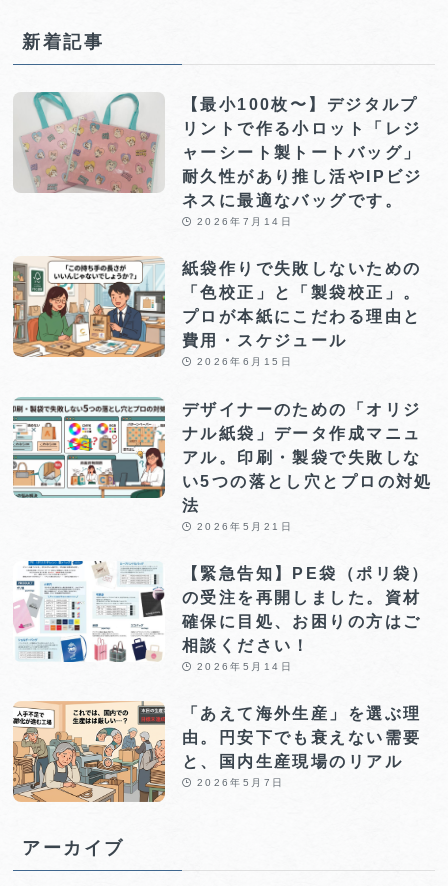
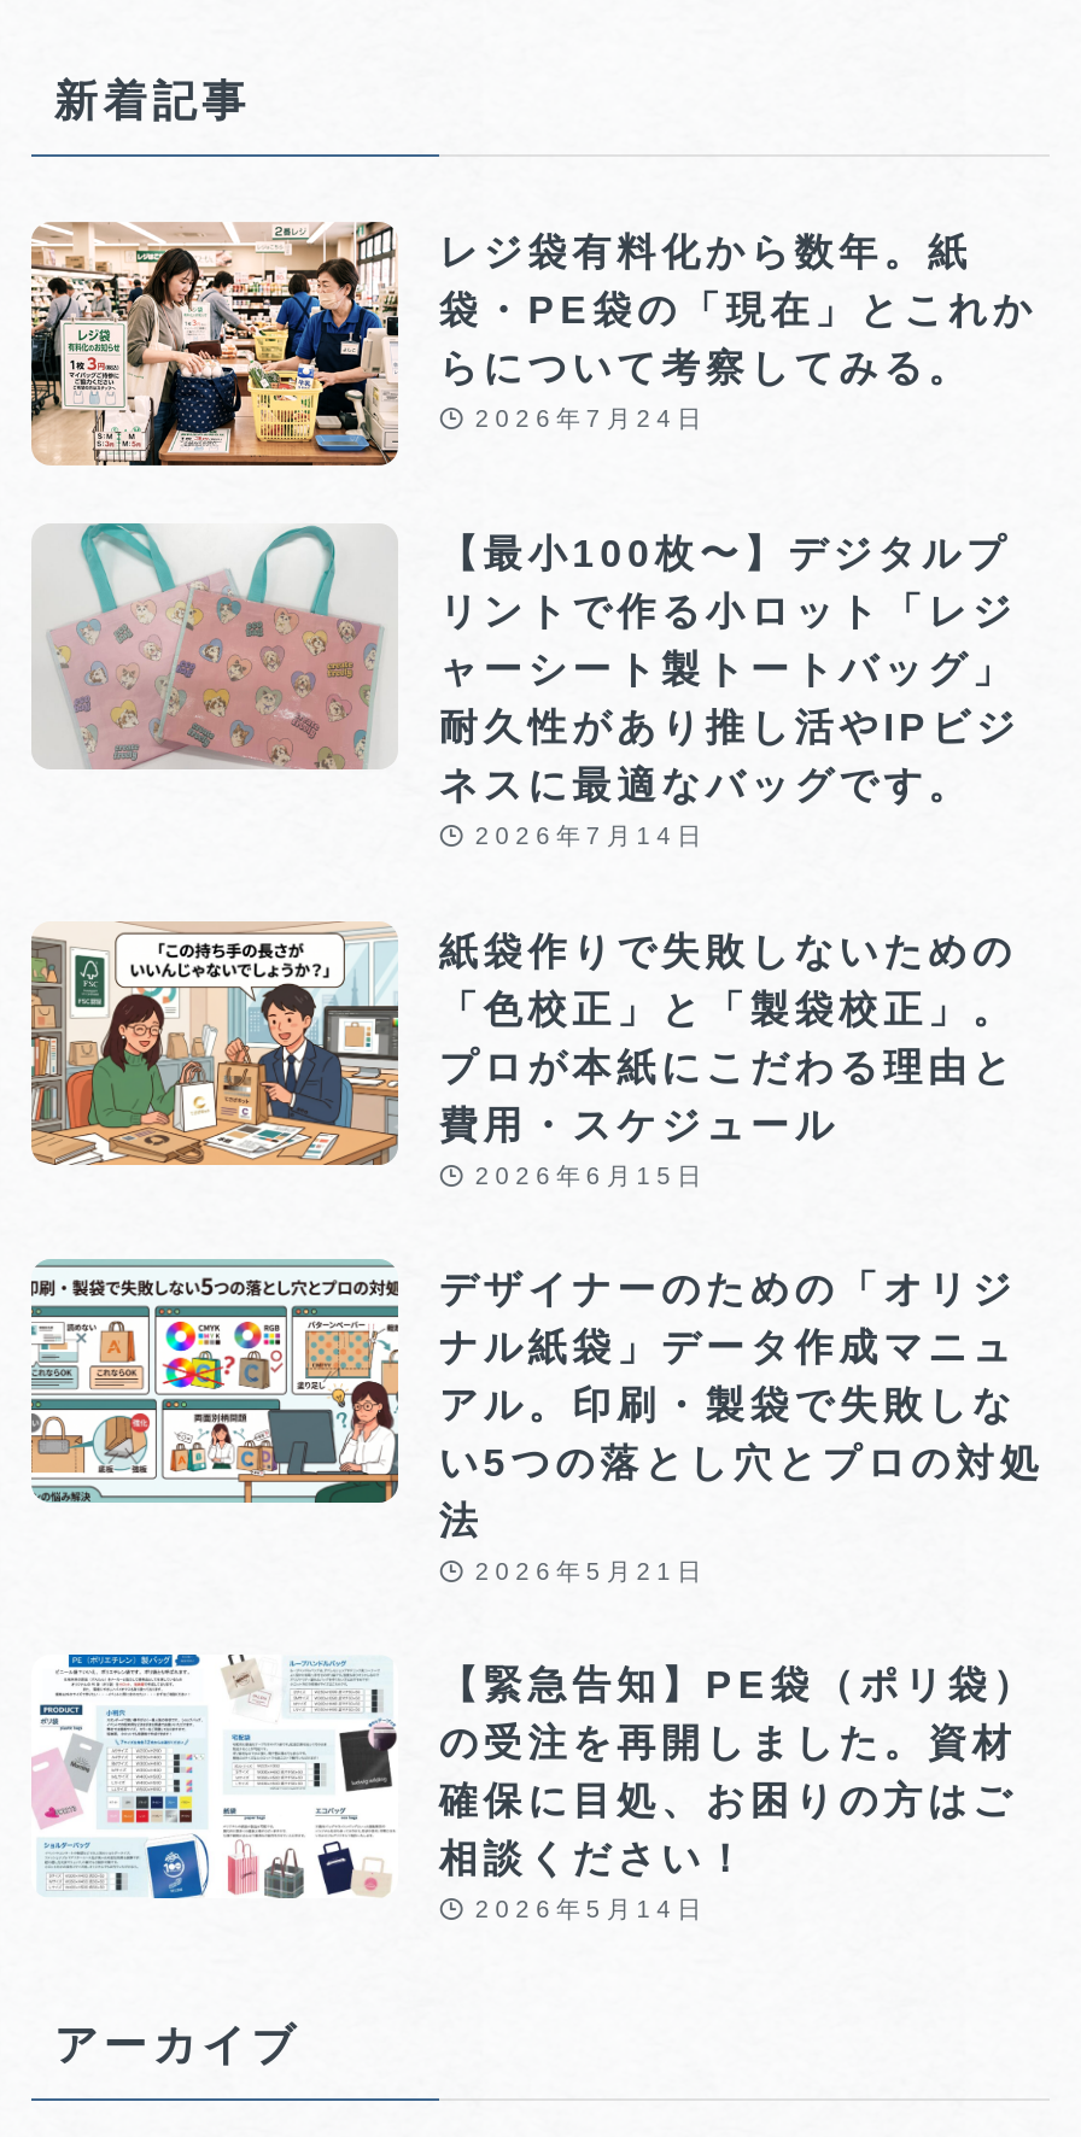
none -> [29,219,1037,468] [image] | レジ袋有料化から数年。紙 | 袋・PE袋の「現在」とこれか | らについて考察してみる。 | 2026年7月24日
moved [5,85,433,672] -> [12,507,1044,1922]: [image] | 【最小100枚〜】デジタルプ | リントで作る小ロット「レジ | ... | 相談ください！ | 2026年5月14日
[12,700,421,803] [image] | 「あえて海外生産」を選ぶ理 | 由。円安下でも衰えない需要 | と、国内生産現場のリアル | 2026年5月7日 -> none

